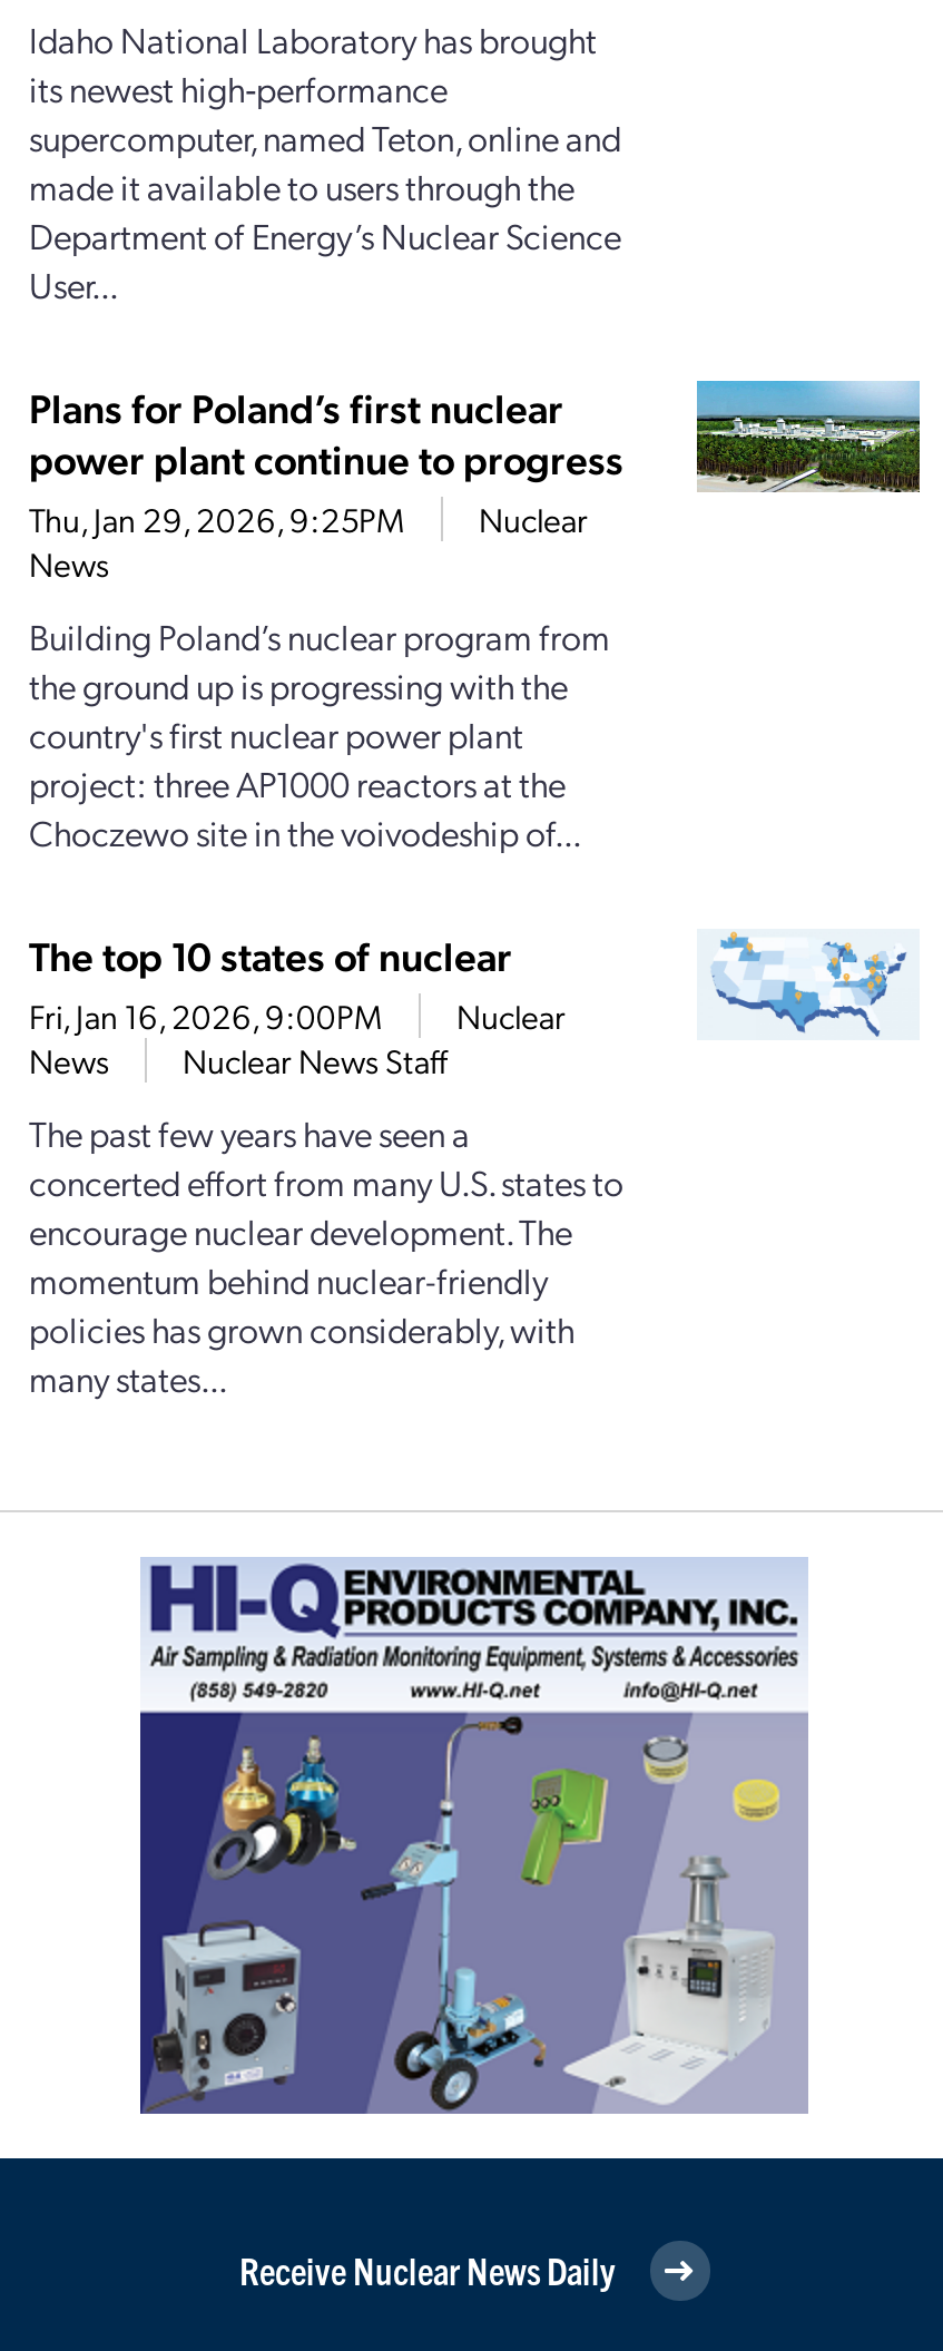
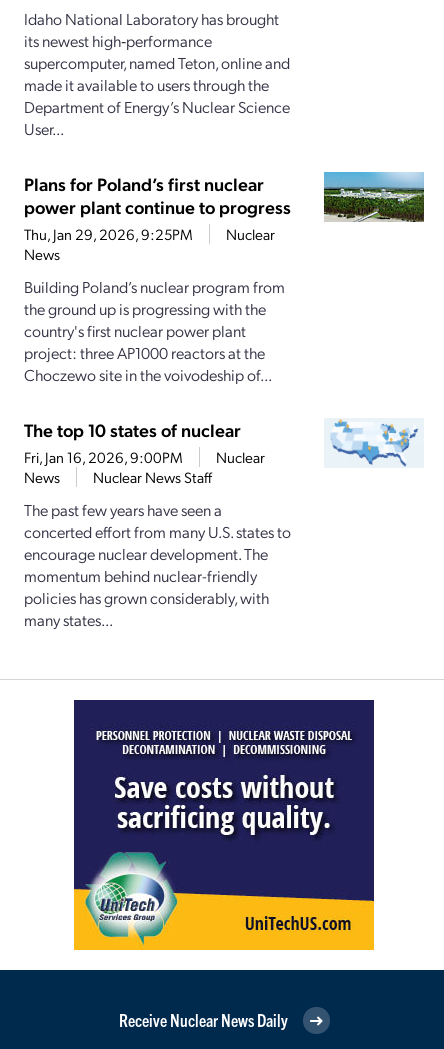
[138,1557,808,2116] [image] -> [73,699,375,951] [image]

